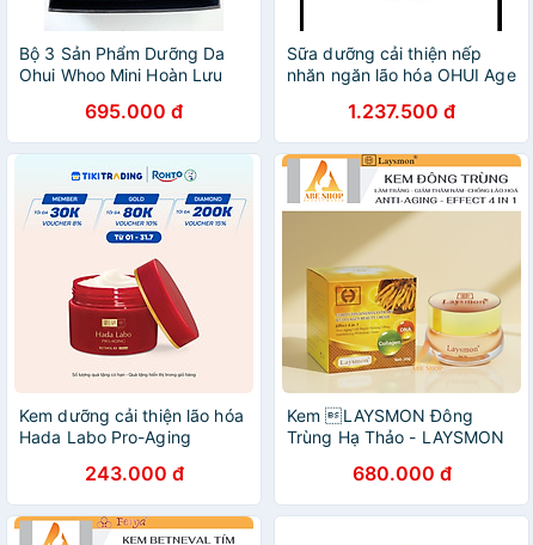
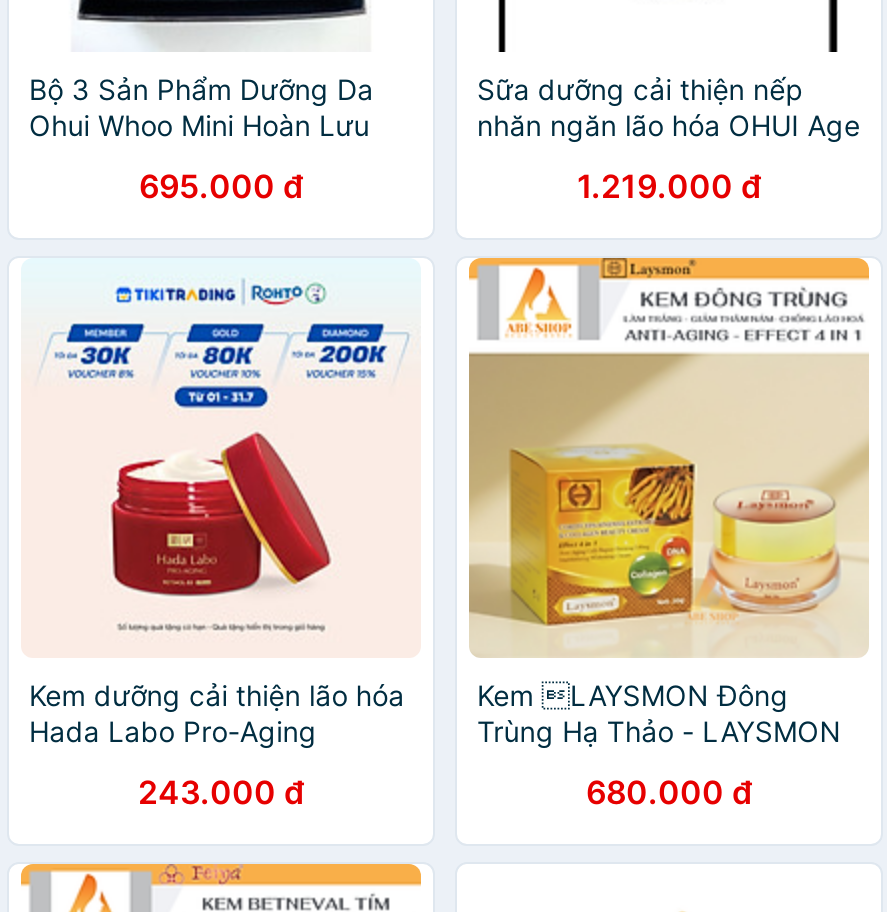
[348,99,455,123] 1.237.500 đ -> [577,166,761,206] 1.219.000 đ

